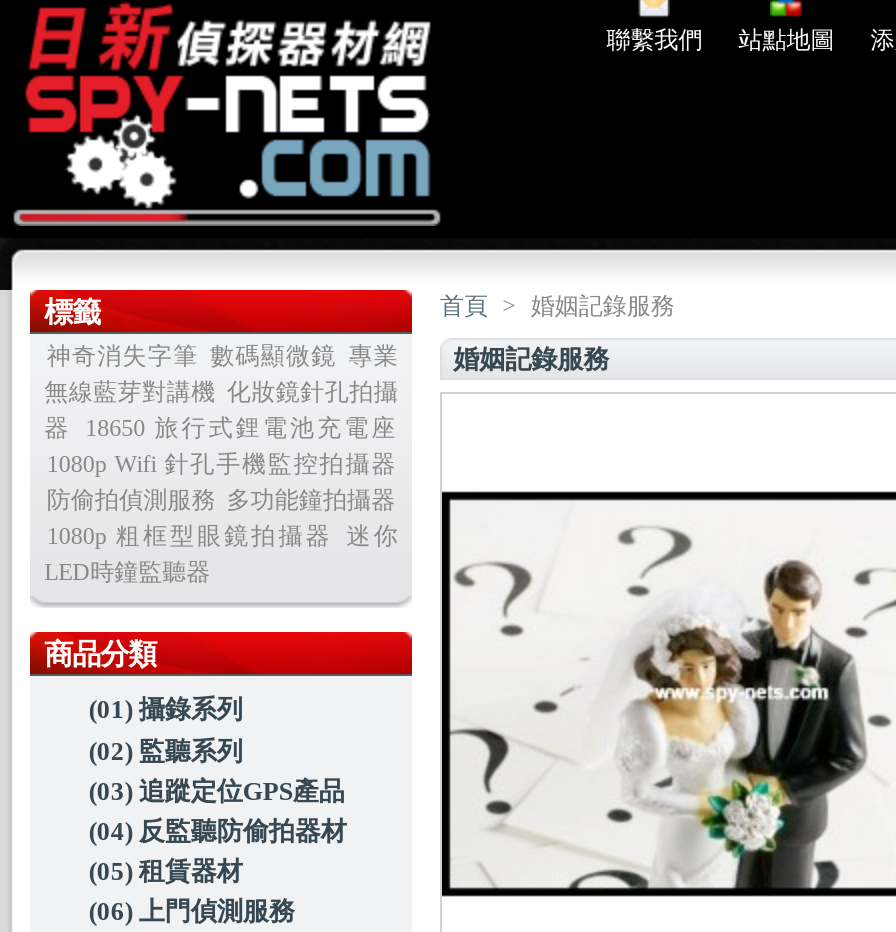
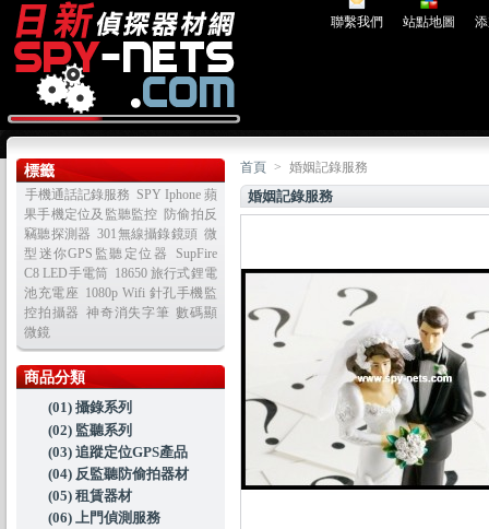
[44,343,398,587] 神奇消失字筆 數碼顯微鏡 專業 | 無線藍芽對講機 化妝鏡針孔拍攝 | 器 18650 旅行式鋰電池充電座 | 1080p Wifi 針孔手機監控拍攝器 | 防偷拍偵測服務 多功能鐘拍攝器 | 1080p 粗框型眼鏡拍攝器 迷你 | LED時鐘監聽器 -> [24,187,217,340] 手機通話記錄服務 SPY Iphone 蘋 | 果手機定位及監聽監控 防偷拍反 | 竊聽探測器 301無線攝錄鏡頭 微 | 型迷你GPS監聽定位器 SupFire | C8 LED手電筒 18650 旅行式鋰電 | 池充電座 1080p Wifi 針孔手機監 | 控拍攝器 神奇消失字筆 數碼顯 | 微鏡
[440,654,890,898] [image] -> [241,377,486,509] [image]

